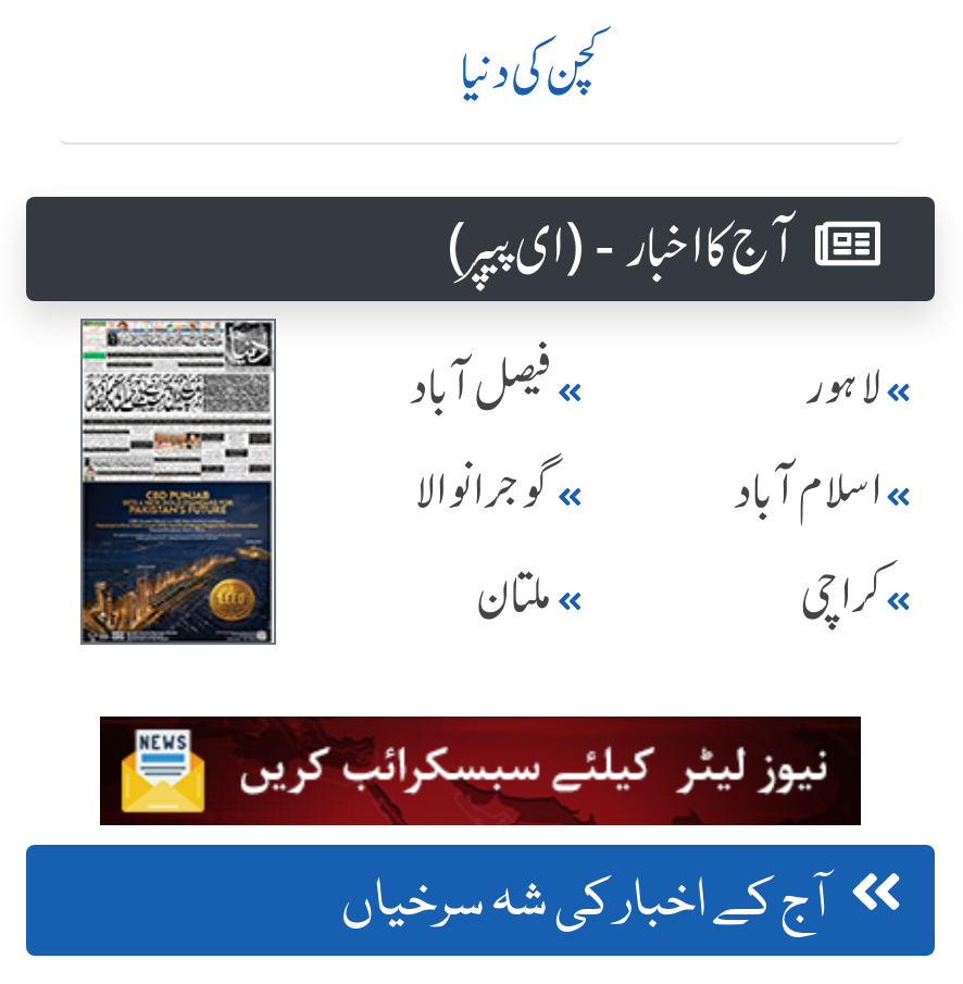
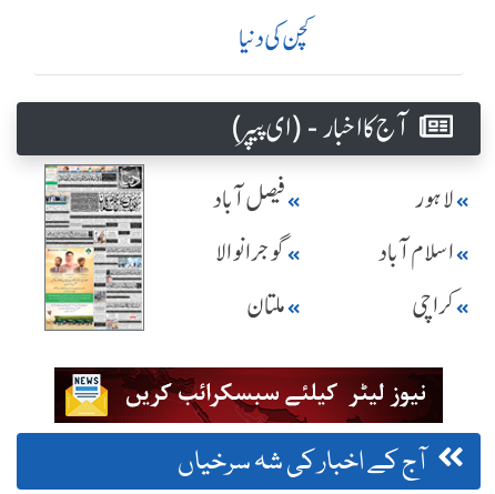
[80,332,274,645] [image] -> [44,171,142,331] [image]

